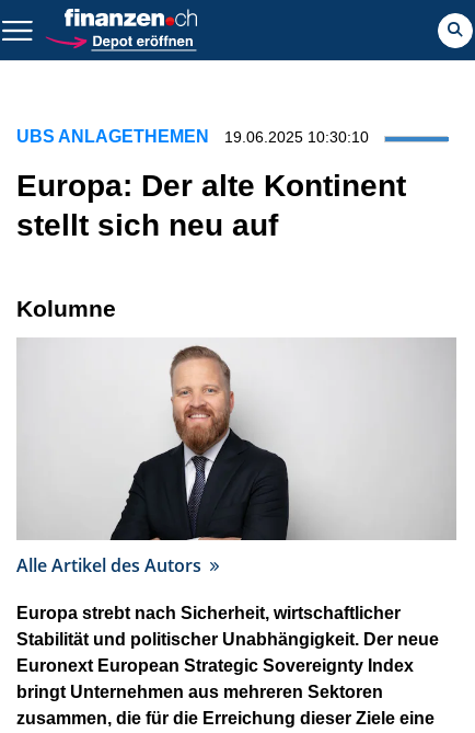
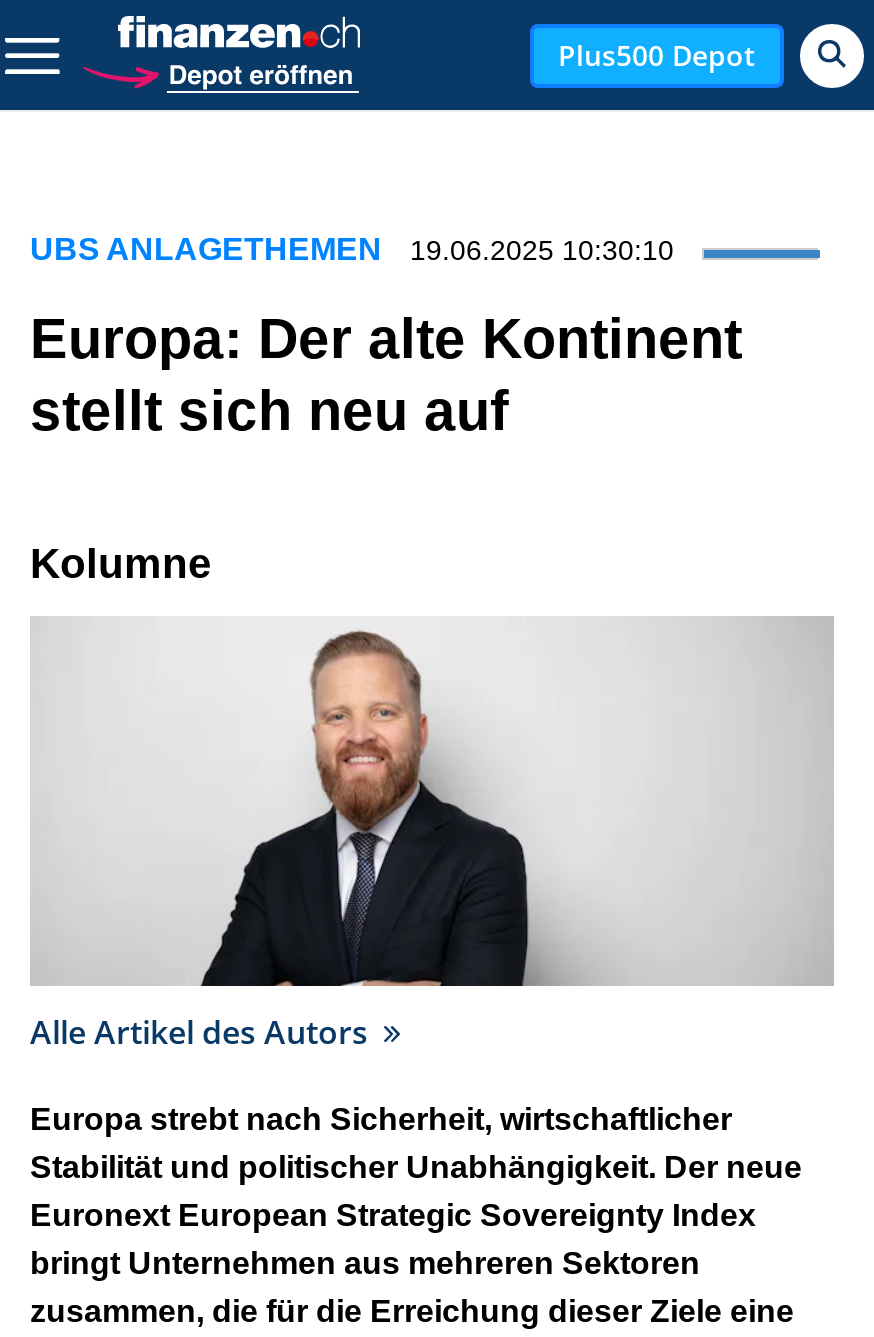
none -> [558,35,756,73] Plus500 Depot

